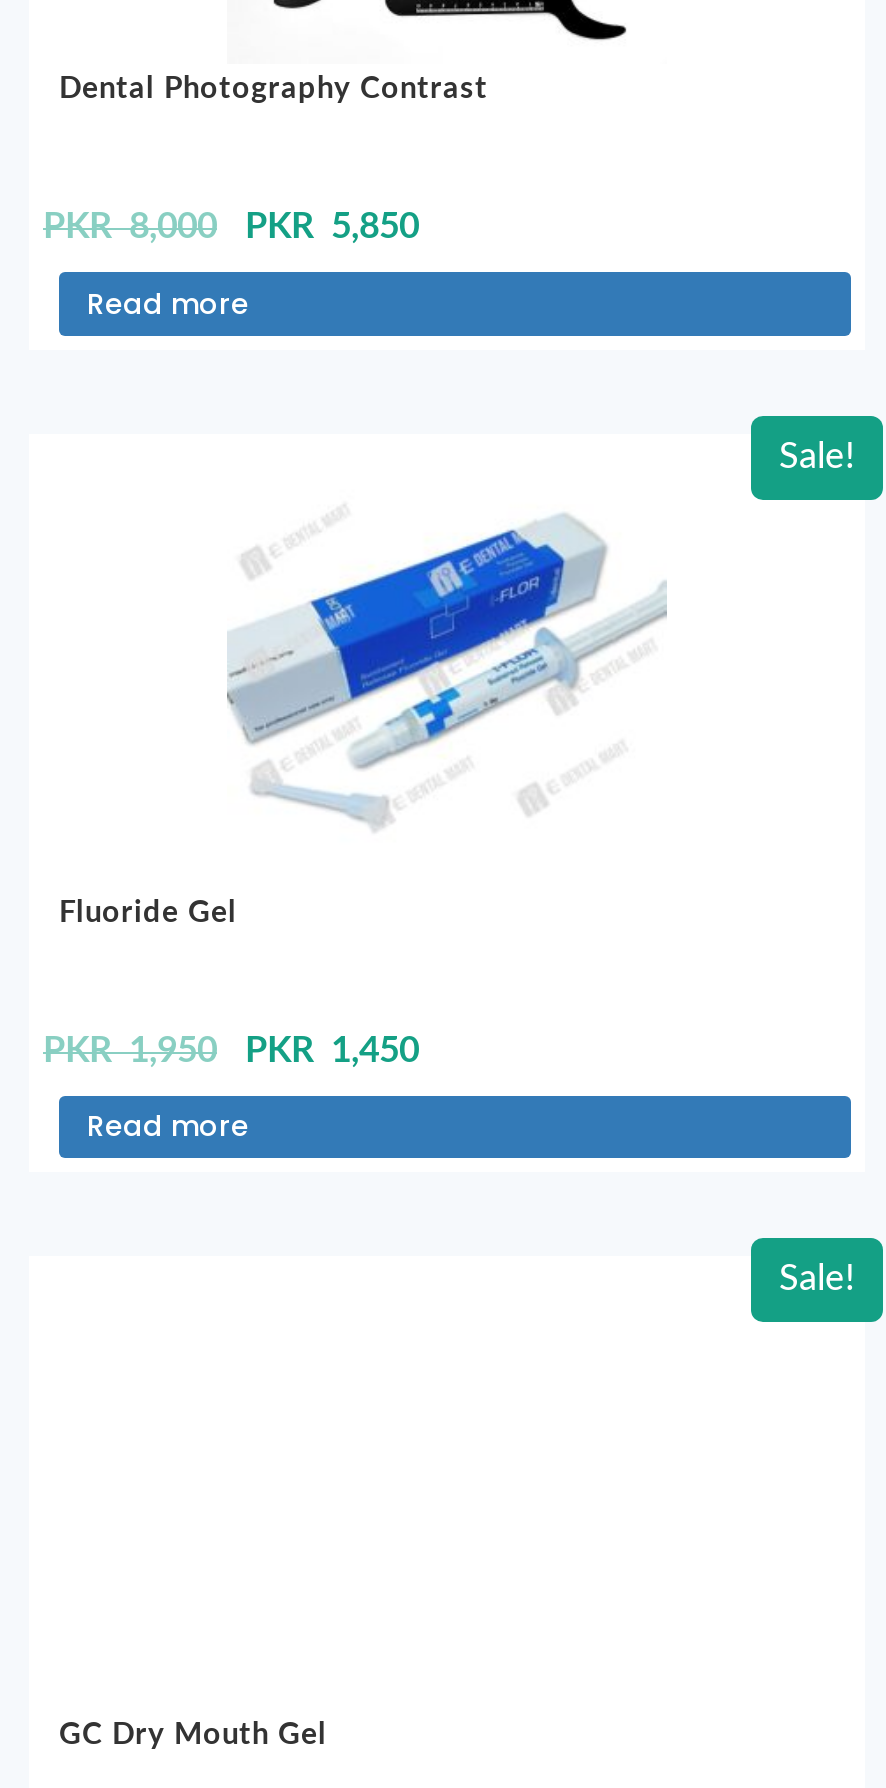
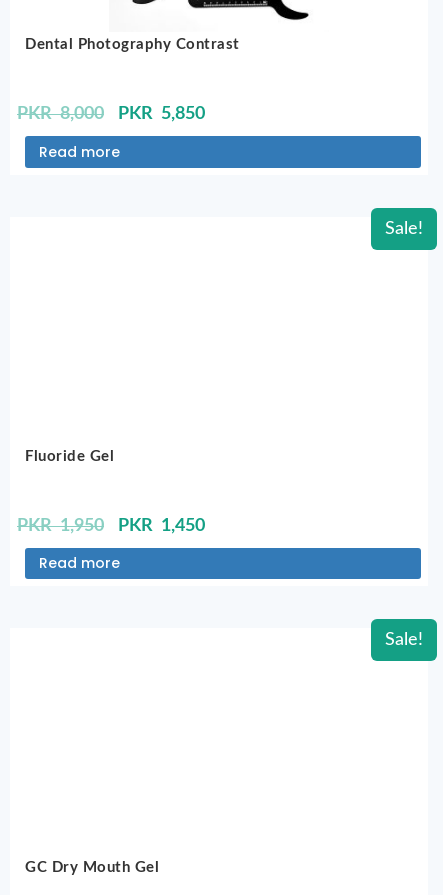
[225,514,667,830] [image] -> none

